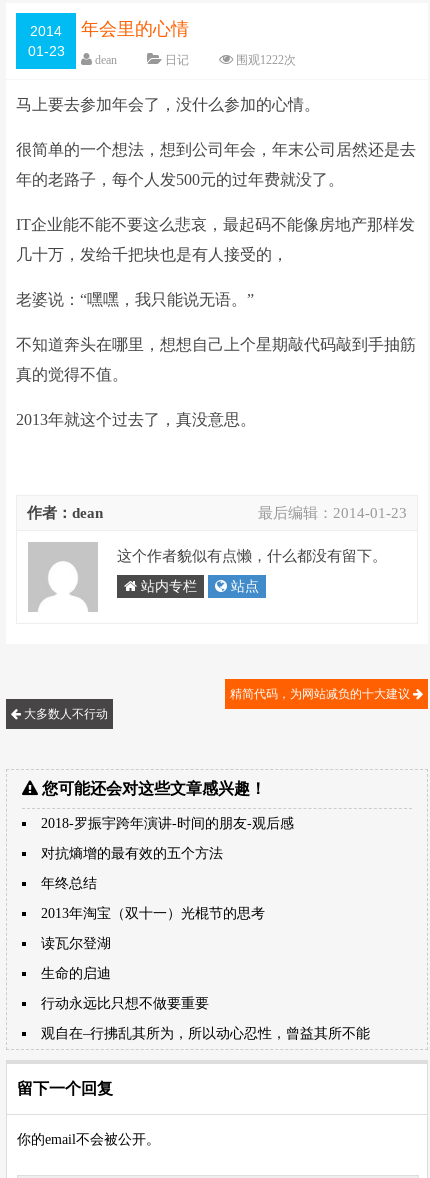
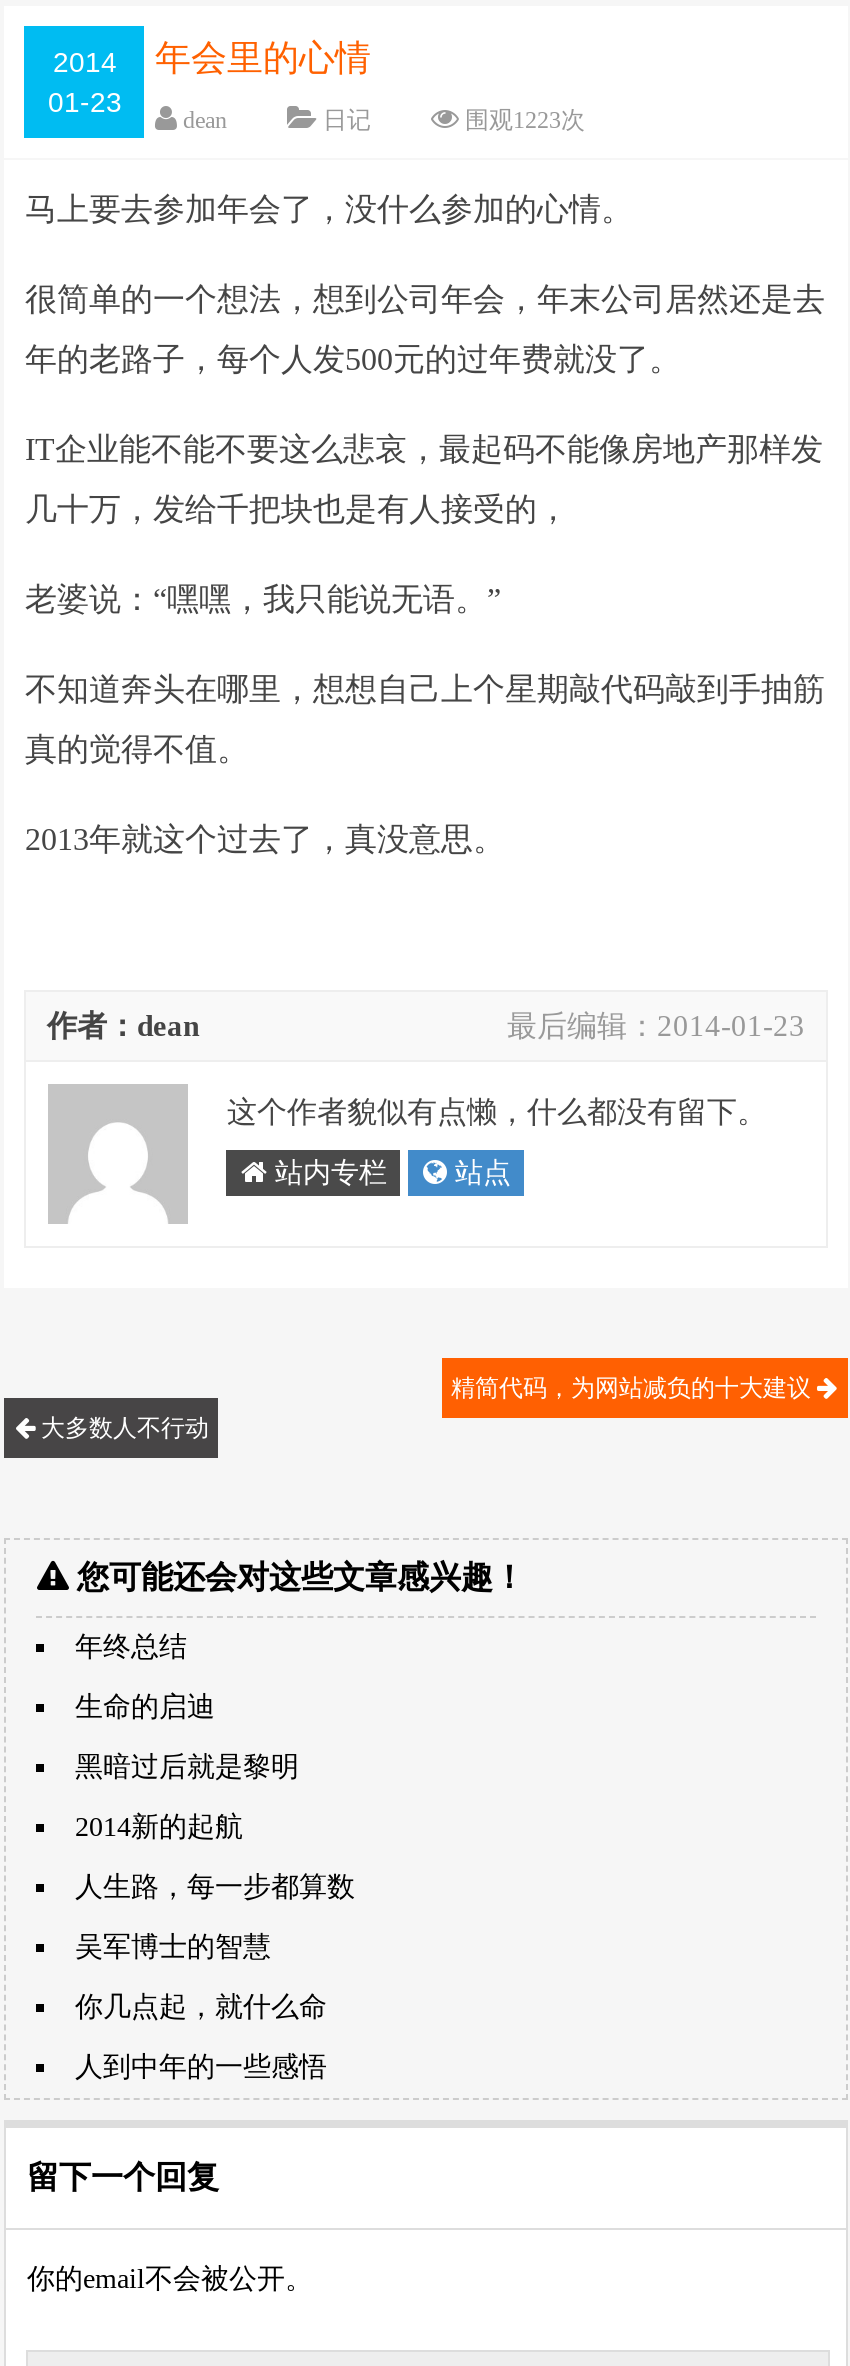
[233,53,296,67] 围观1222次 -> [459,106,585,134] 围观1223次
[41,816,294,861] 2018-罗振宇跨年演讲-时间的朋友-观后感 | 对抗熵增的最有效的五个方法 -> none
moved [41,876,97,891] -> [75,1632,187,1662]: 年终总结
[41,906,265,951] 2013年淘宝（双十一）光棍节的思考 | 读瓦尔登湖 -> none
moved [41,966,111,981] -> [75,1692,215,1722]: 生命的启迪
[41,996,370,1041] 行动永远比只想不做要重要 | 观自在–行拂乱其所为，所以动心忍性，曾益其所不能 -> [75,1752,355,2082] 黑暗过后就是黎明 | 2014新的起航 | 人生路，每一步都算数 | 吴军博士的智慧 | 你几点起，就什么命 | 人到中年的一些感悟

